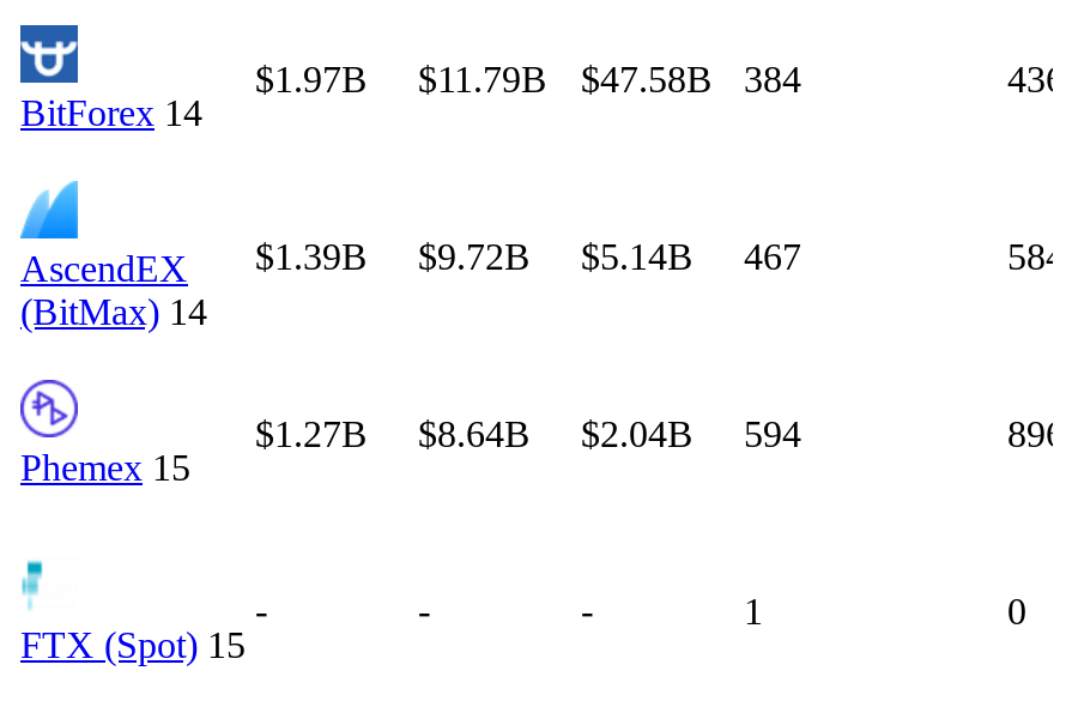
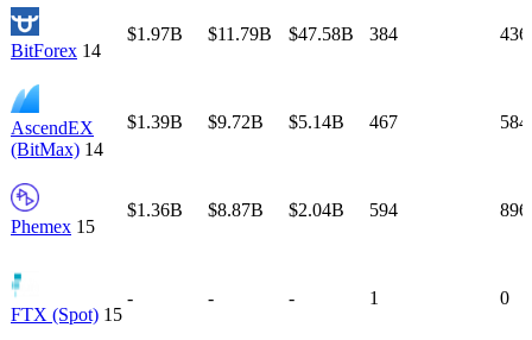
[255,413,531,454] $1.27B | $8.64B -> [127,200,264,220] $1.36B | $8.87B

